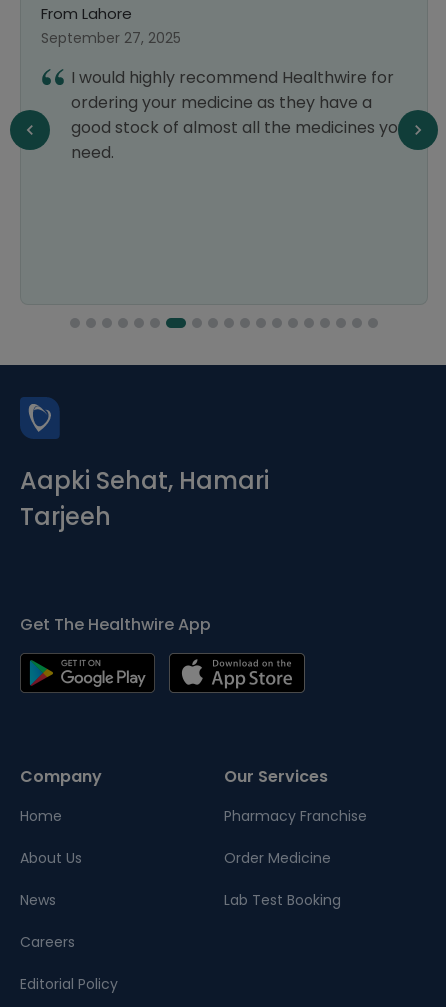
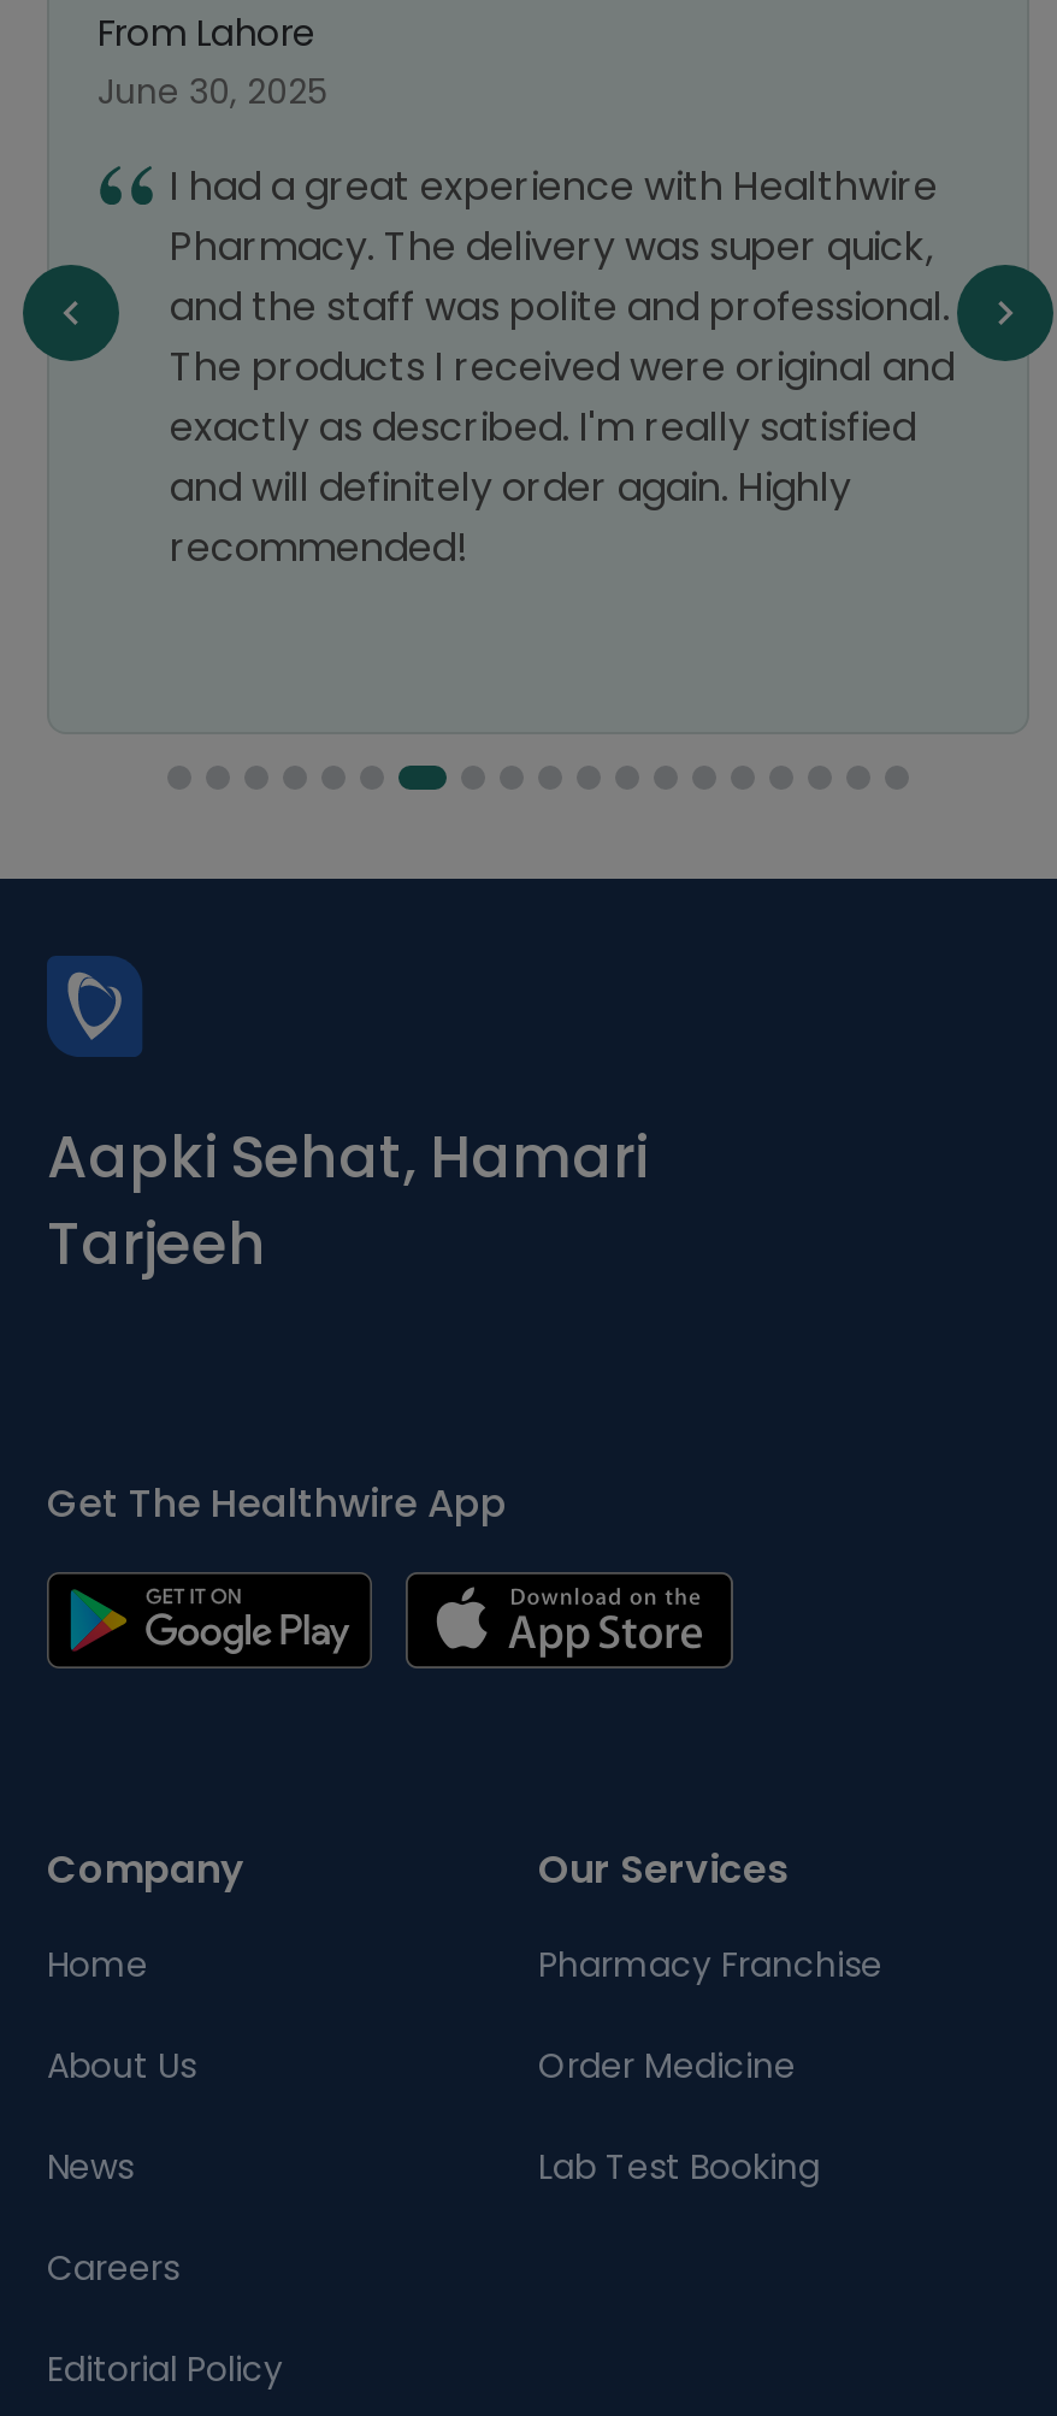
[41,28,181,48] September 27, 2025 -> [98,67,326,116] June 30, 2025
[71,66,407,164] I would highly recommend Healthwire for | ordering your medicine as they have a | good stock of almost all the medicines you | need. -> [170,159,955,575] I had a great experience with Healthwire | Pharmacy. The delivery was super quick, | and the staff was polite and professional. | The products I received were original and | exactly as described. I'm really satisfied | and will definitely order again. Highly | recommended!

